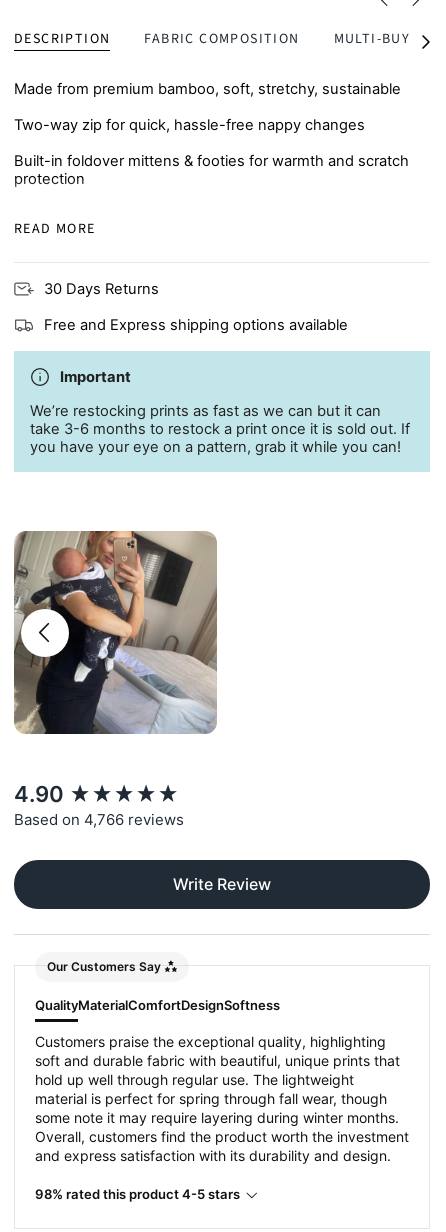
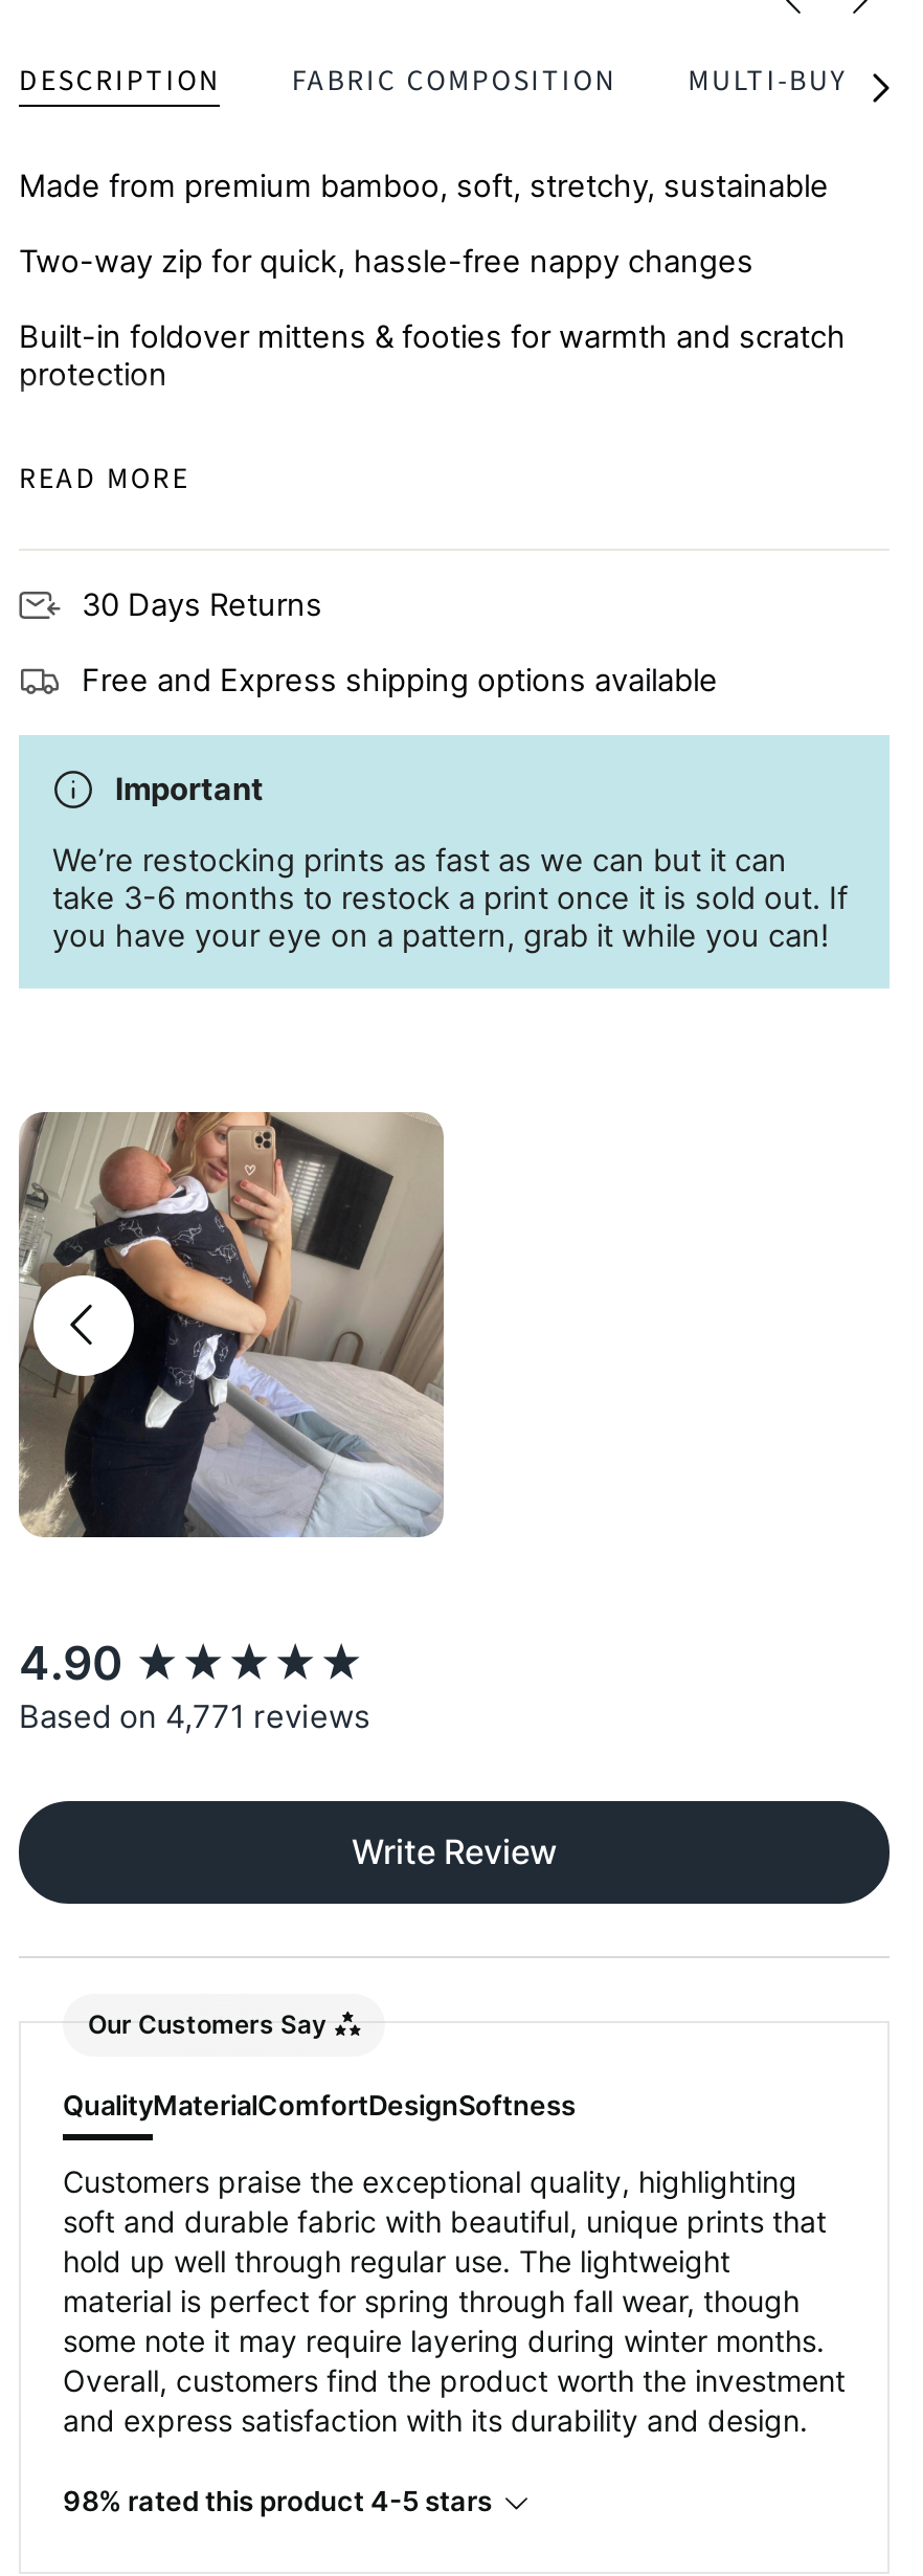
[14,810,184,829] Based on 4,766 reviews -> [19,1697,370,1736] Based on 4,771 reviews

